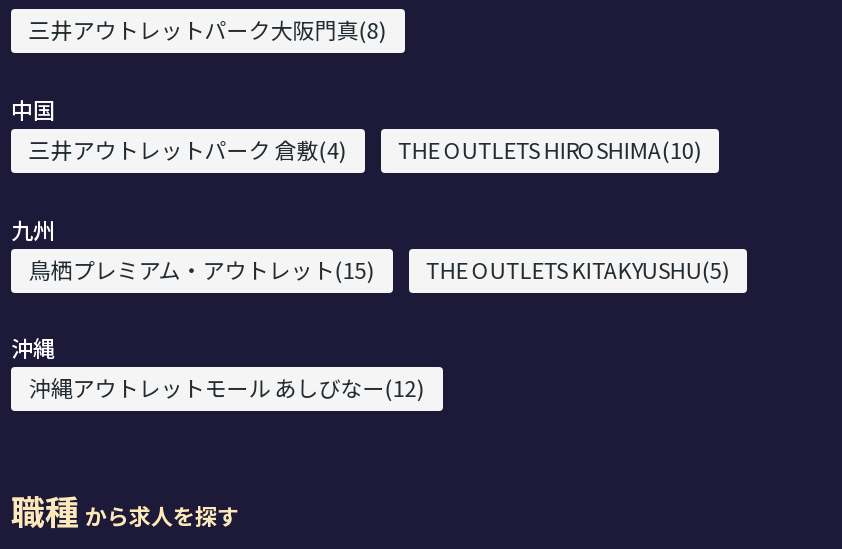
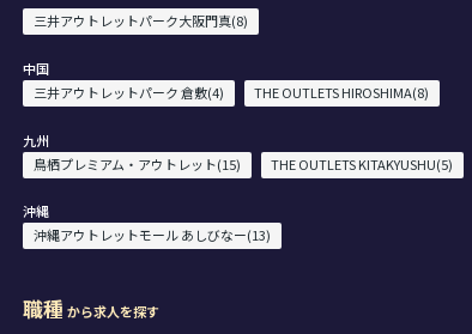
[398,133,702,165] THE OUTLETS HIROSHIMA(10) -> [254,83,429,102] THE OUTLETS HIROSHIMA(8)
[29,372,425,404] 沖縄アウトレットモール あしびなー(12) -> [33,225,271,245] 沖縄アウトレットモール あしびなー(13)

